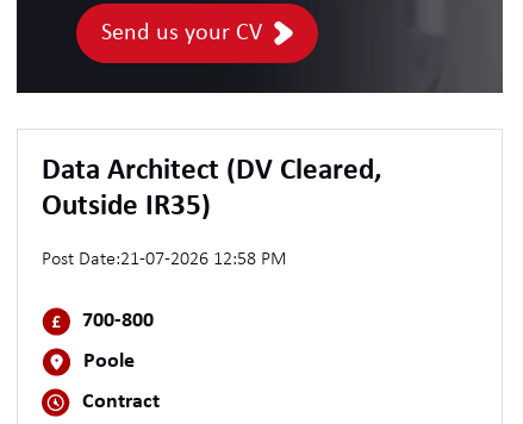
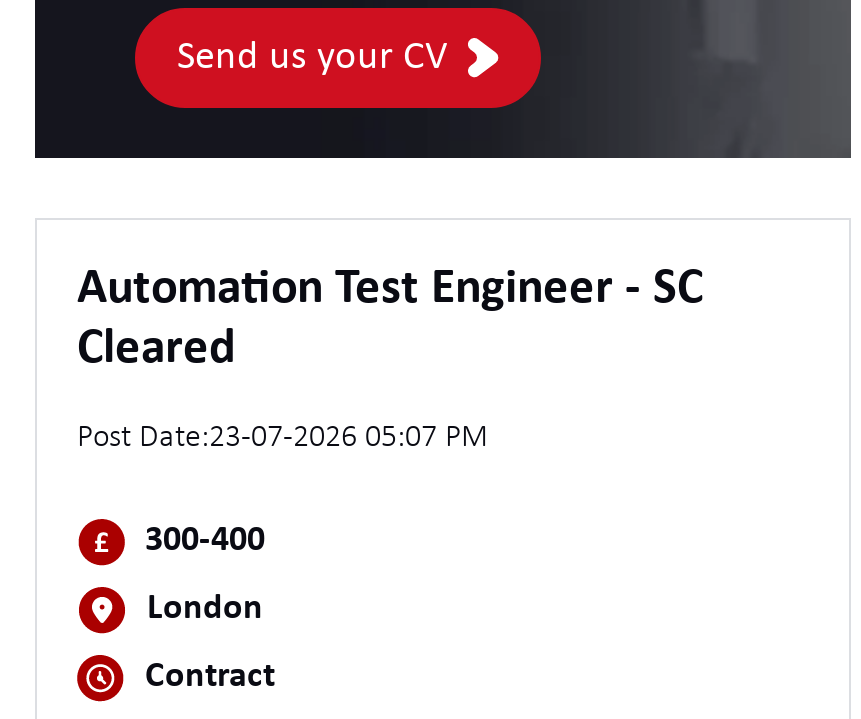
[42,156,381,222] Data Architect (DV Cleared, | Outside IR35) -> [77,264,703,374] Automation Test Engineer - SC | Cleared
[42,250,287,269] Post Date:21-07-2026 12:58 PM -> [77,422,489,454] Post Date:23-07-2026 05:07 PM
[82,310,154,333] 700-800 -> [145,522,265,560] 300-400
[83,350,135,373] Poole -> [147,590,263,628] London

